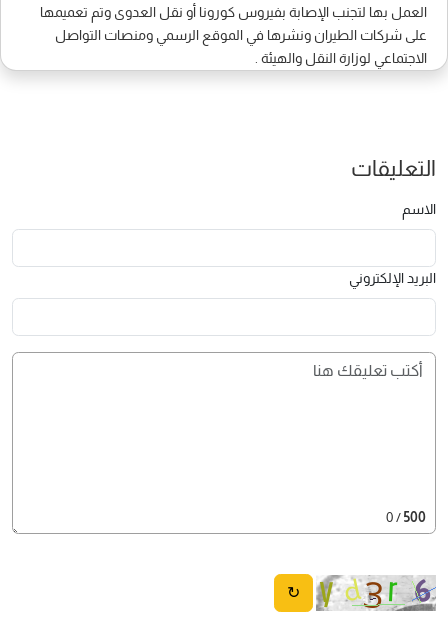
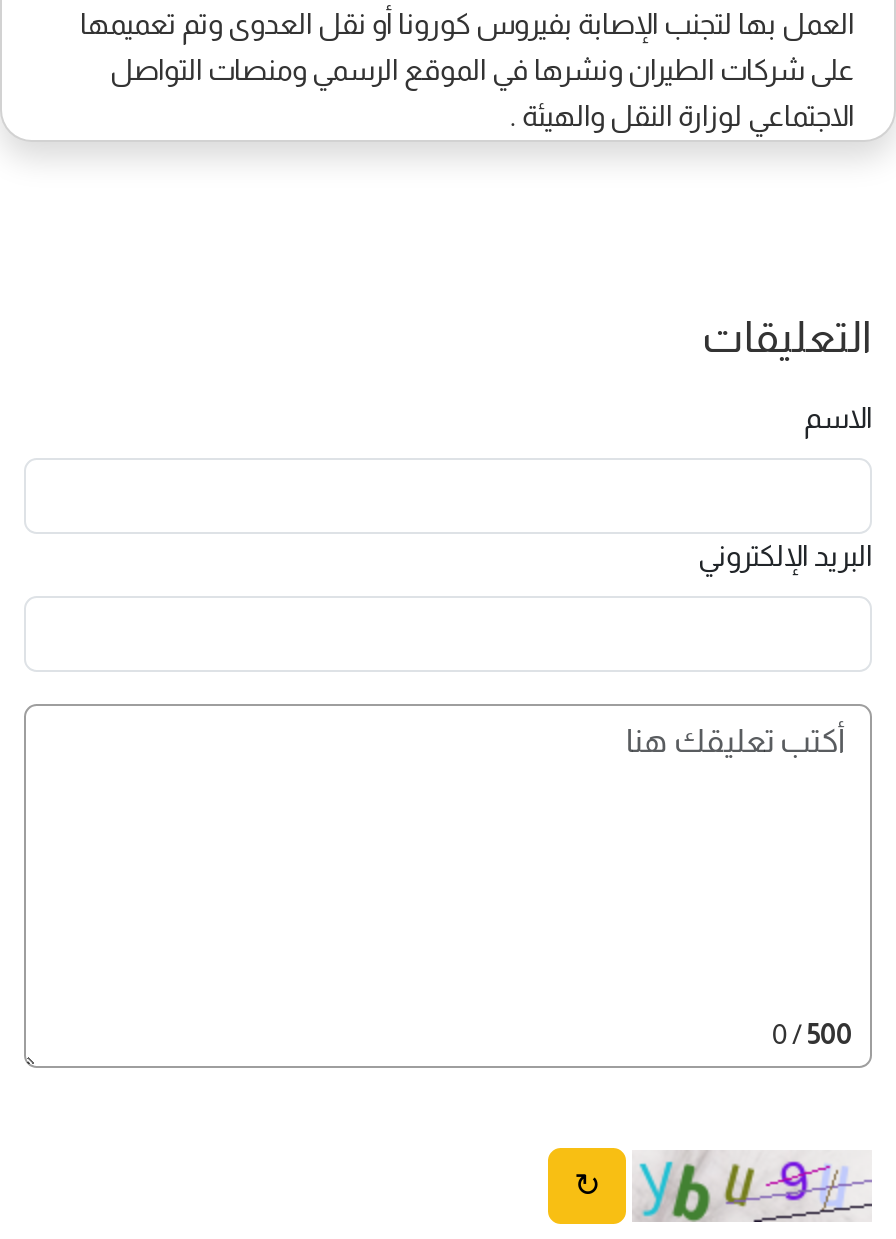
[309,575,436,612] [image] -> [620,1150,872,1224] [image]

